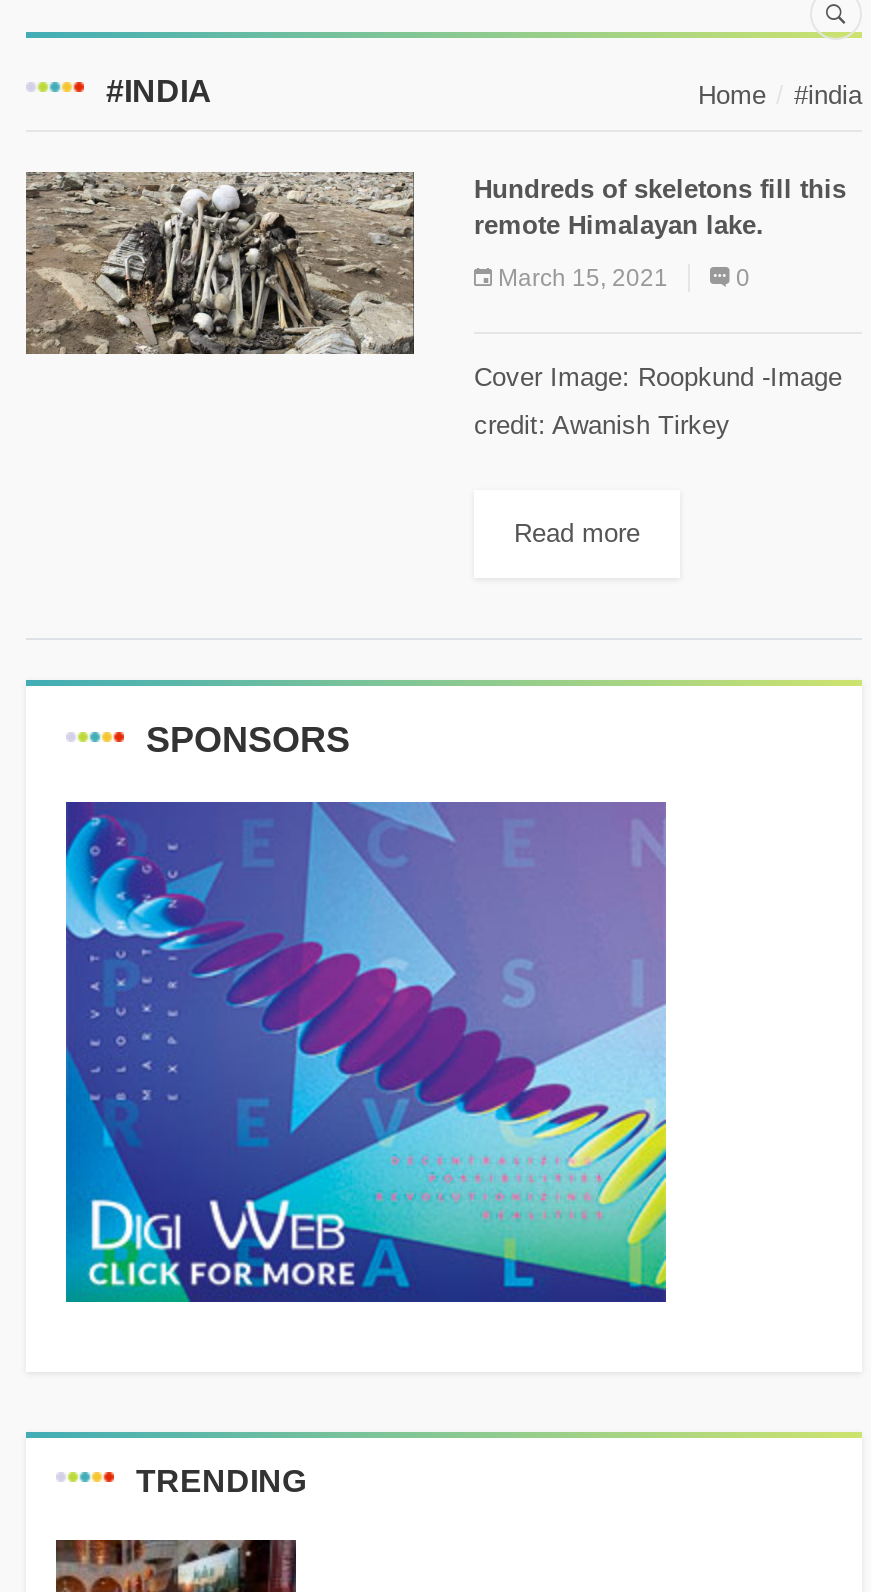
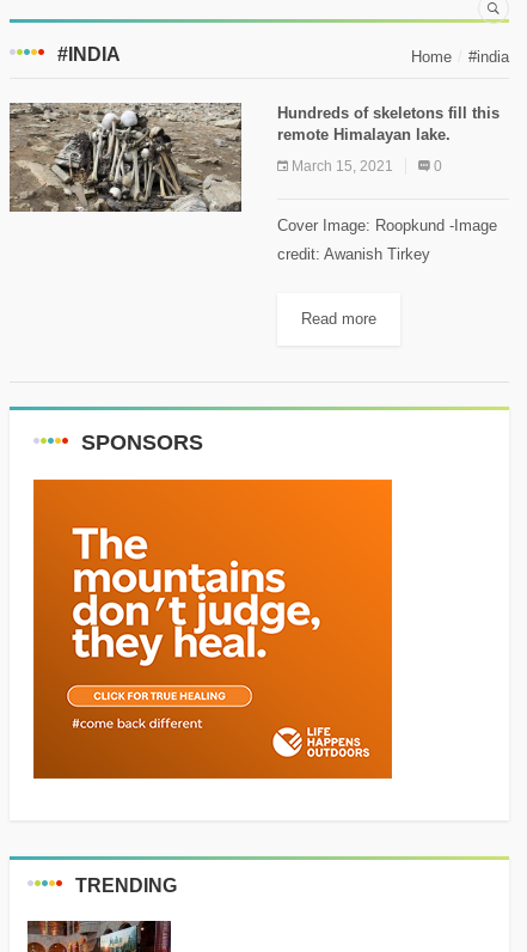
[64,800,668,1304] [image] -> [32,478,393,780] [image]

